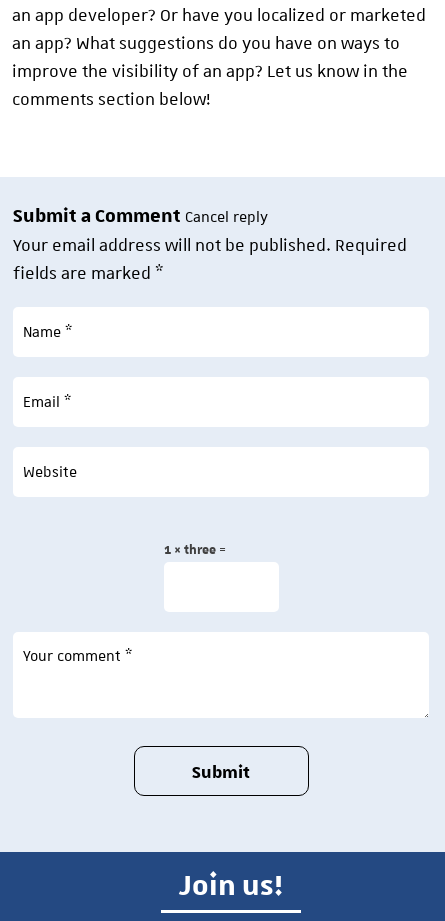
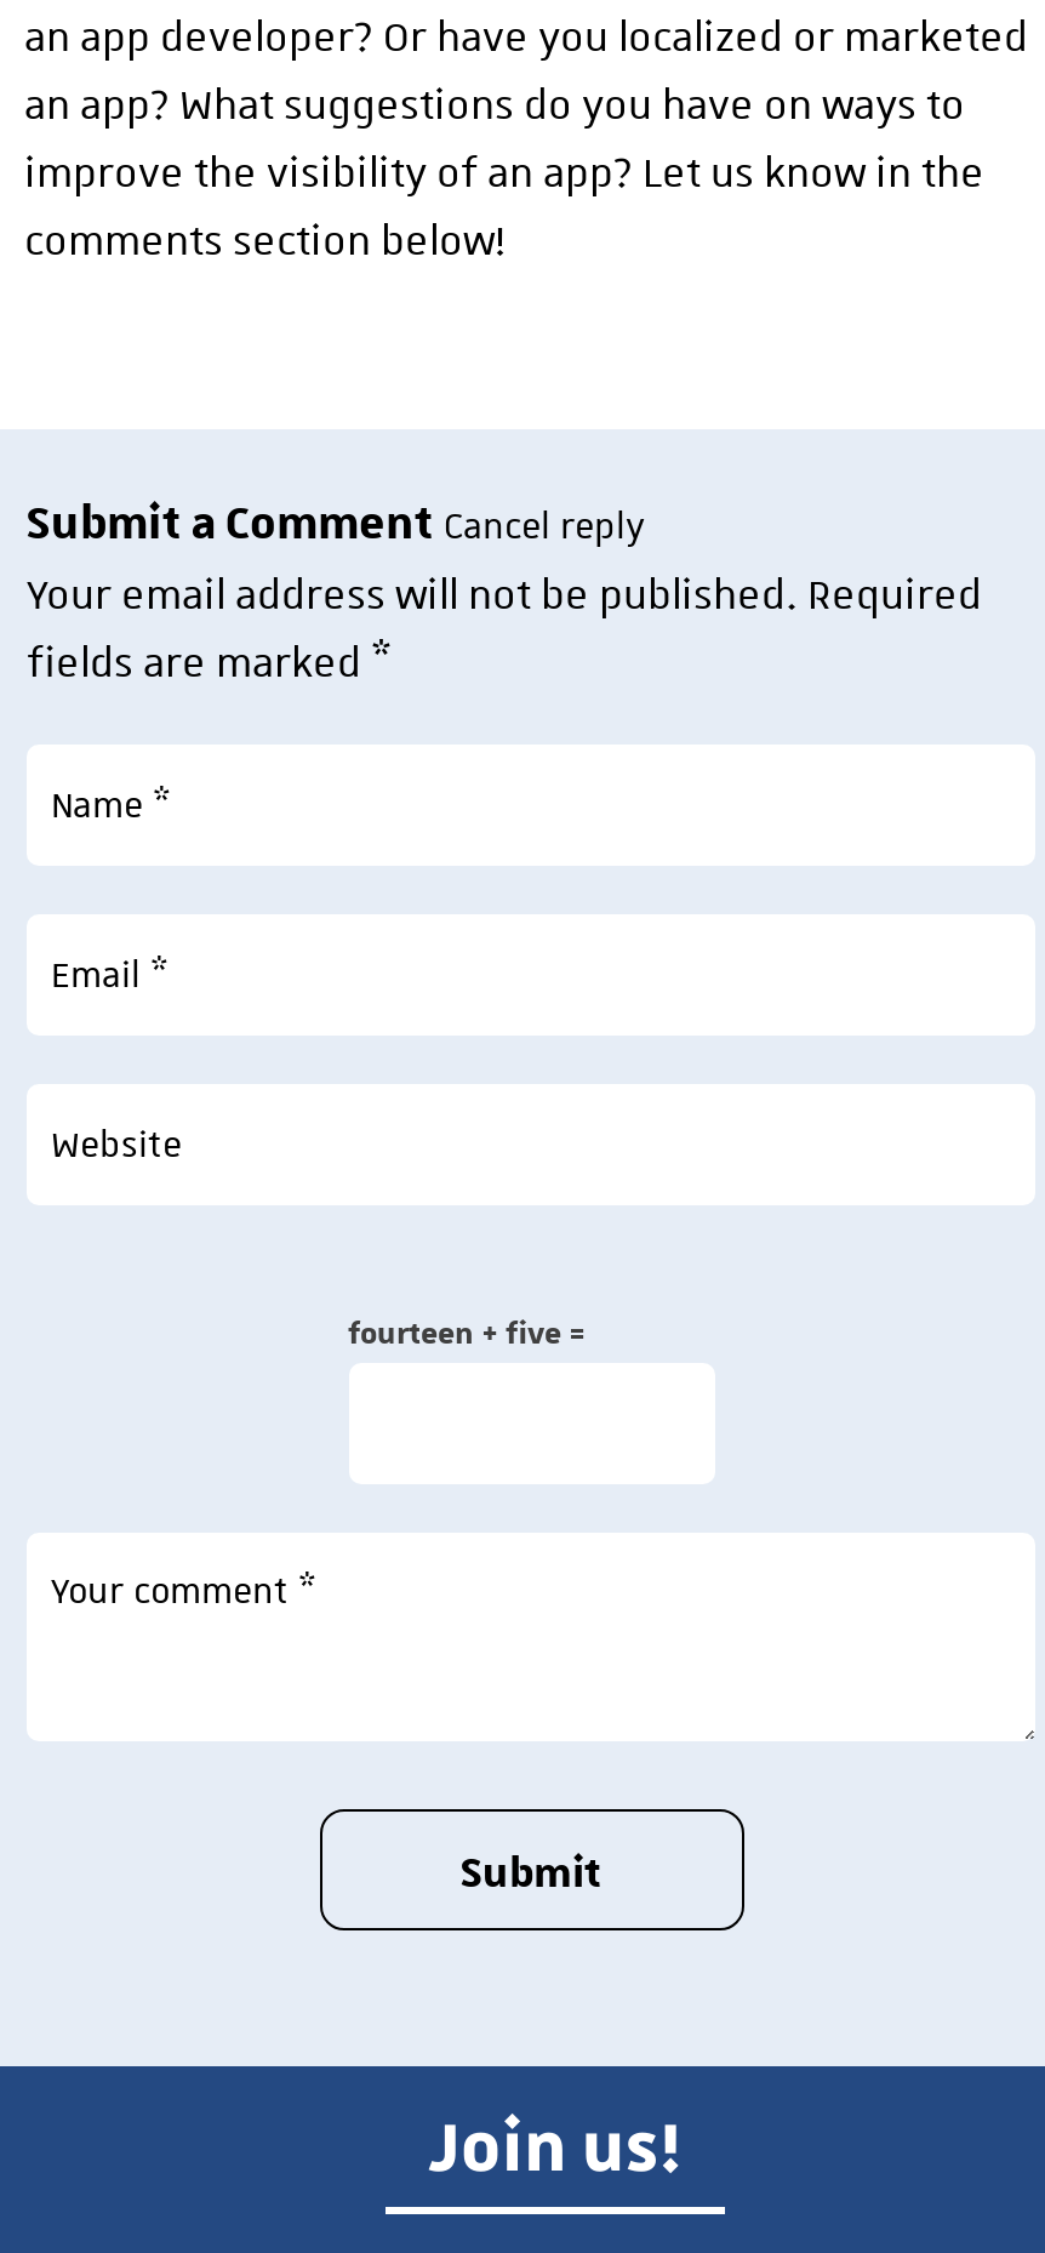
[163,540,225,558] 1 × three = -> [348,1310,586,1353] fourteen + five =

